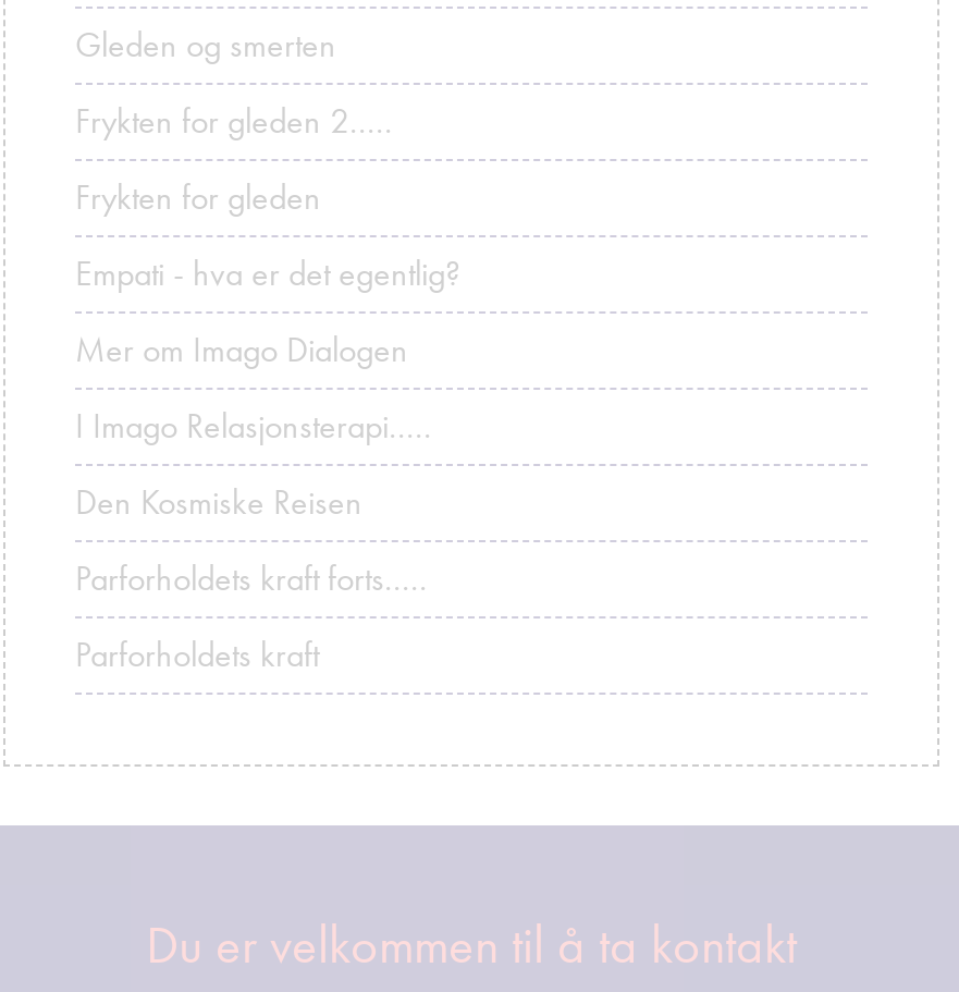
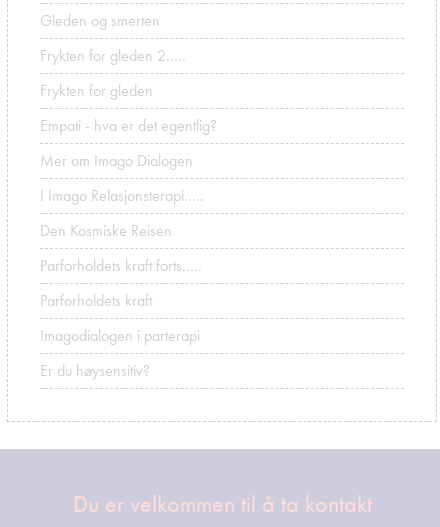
none -> [40,326,200,380] Imagodialogen i parterapi | Er du høysensitiv?

